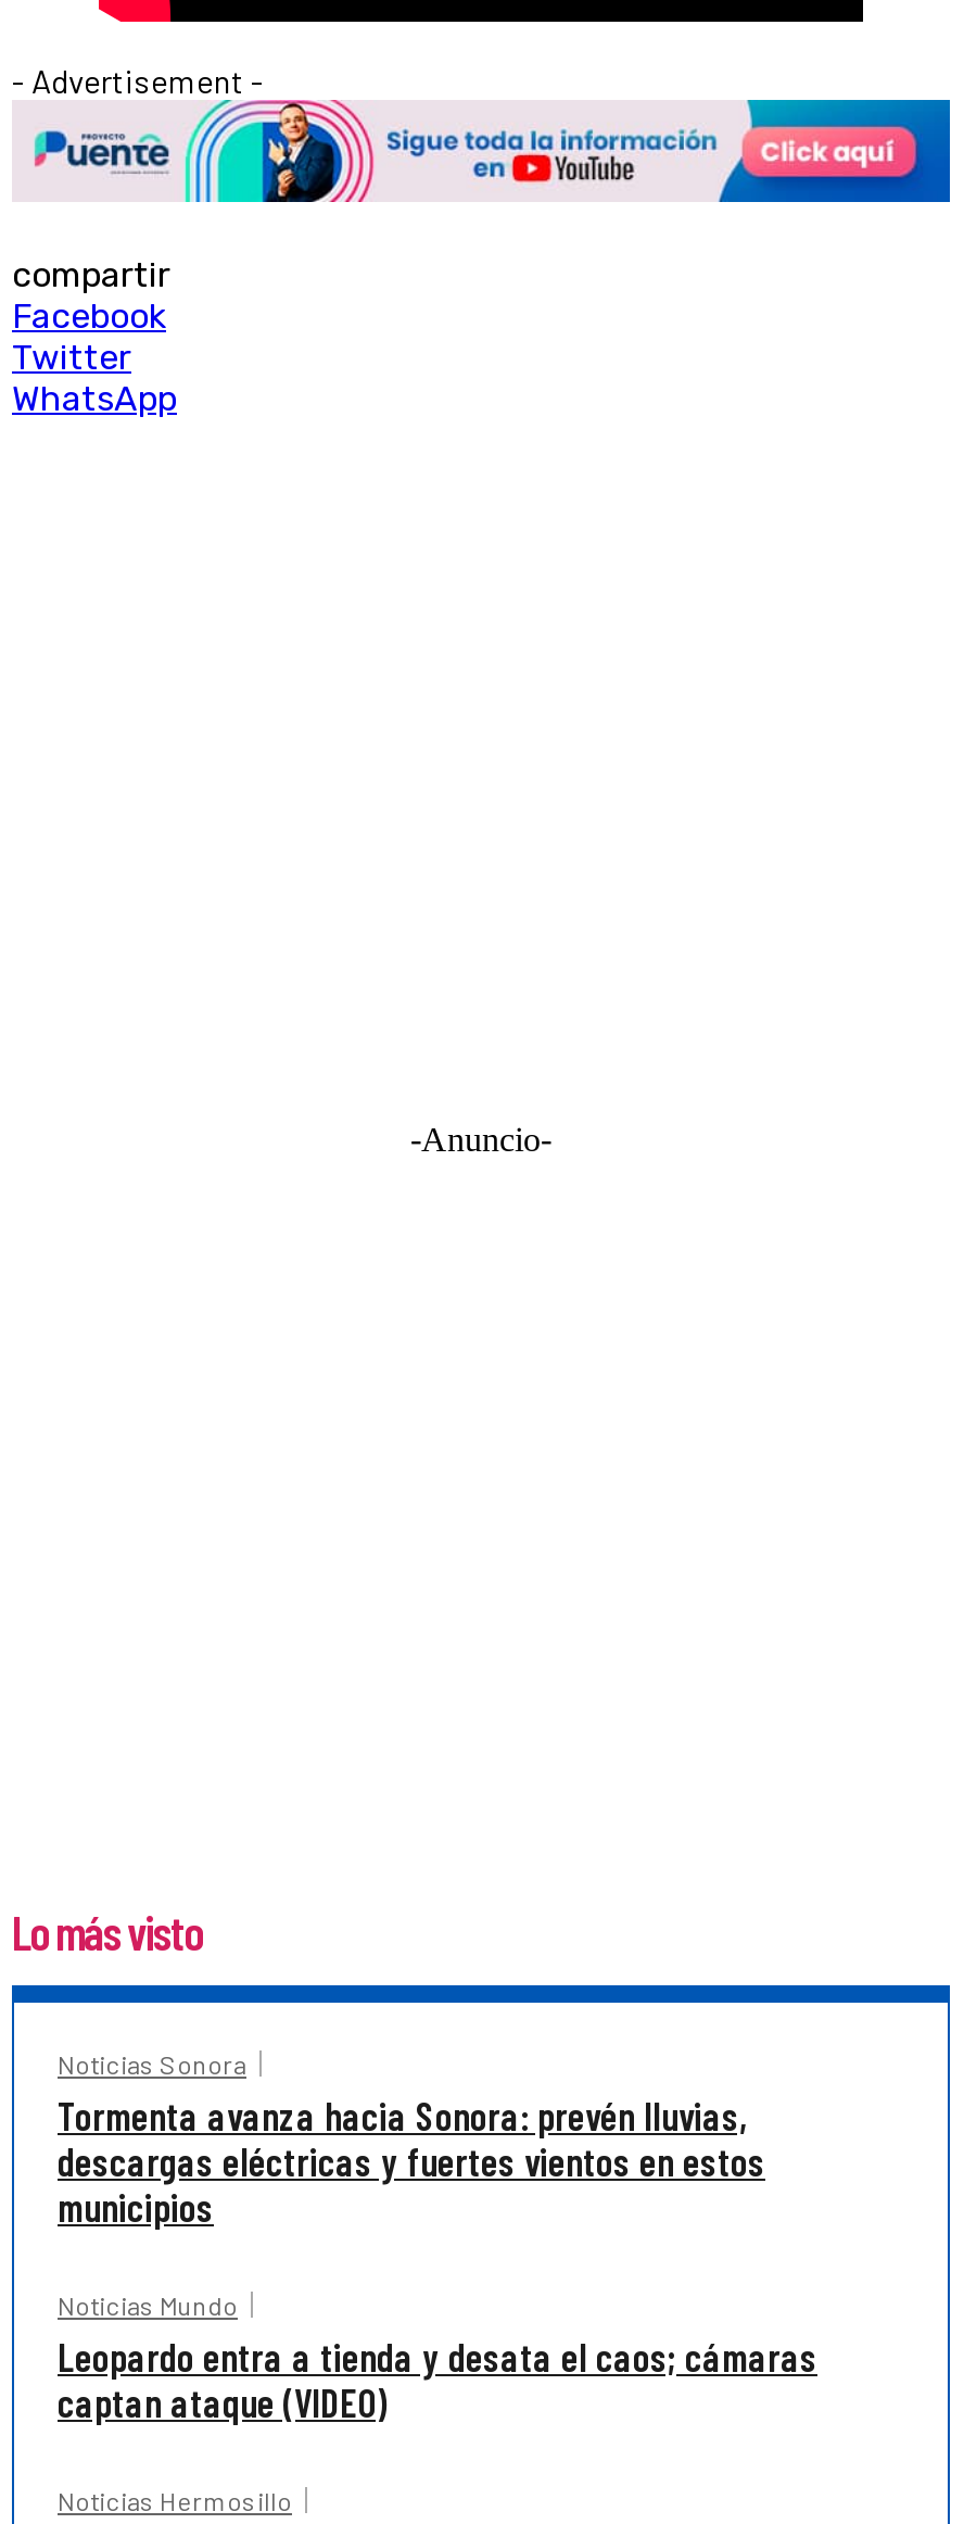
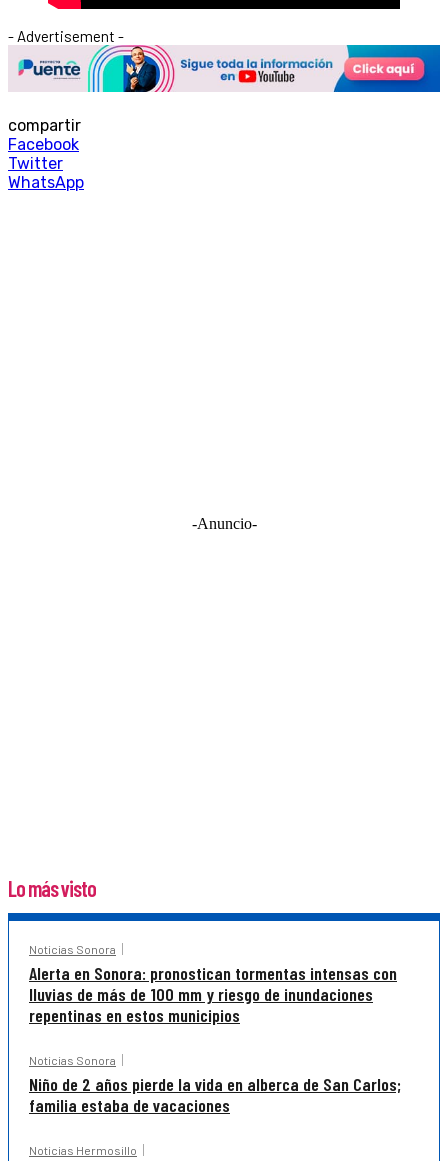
[58,2092,765,2231] Tormenta avanza hacia Sonora: prevén lluvias, | descargas eléctricas y fuertes vientos en estos | municipios -> [29,962,397,1026] Alerta en Sonora: pronostican tormentas intensas con | lluvias de más de 100 mm y riesgo de inundaciones | repentinas en estos municipios
[58,2290,817,2426] Noticias Mundo | Leopardo entra a tienda y desata el caos; cámaras | captan ataque (VIDEO) -> [29,1053,401,1116] Noticias Sonora | Niño de 2 años pierde la vida en alberca de San Carlos; | familia estaba de vacaciones

